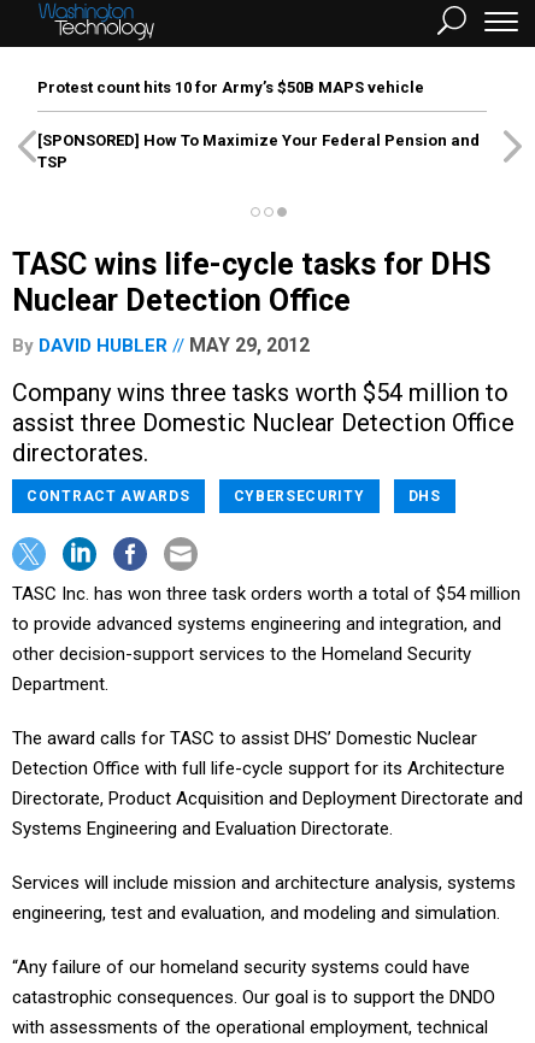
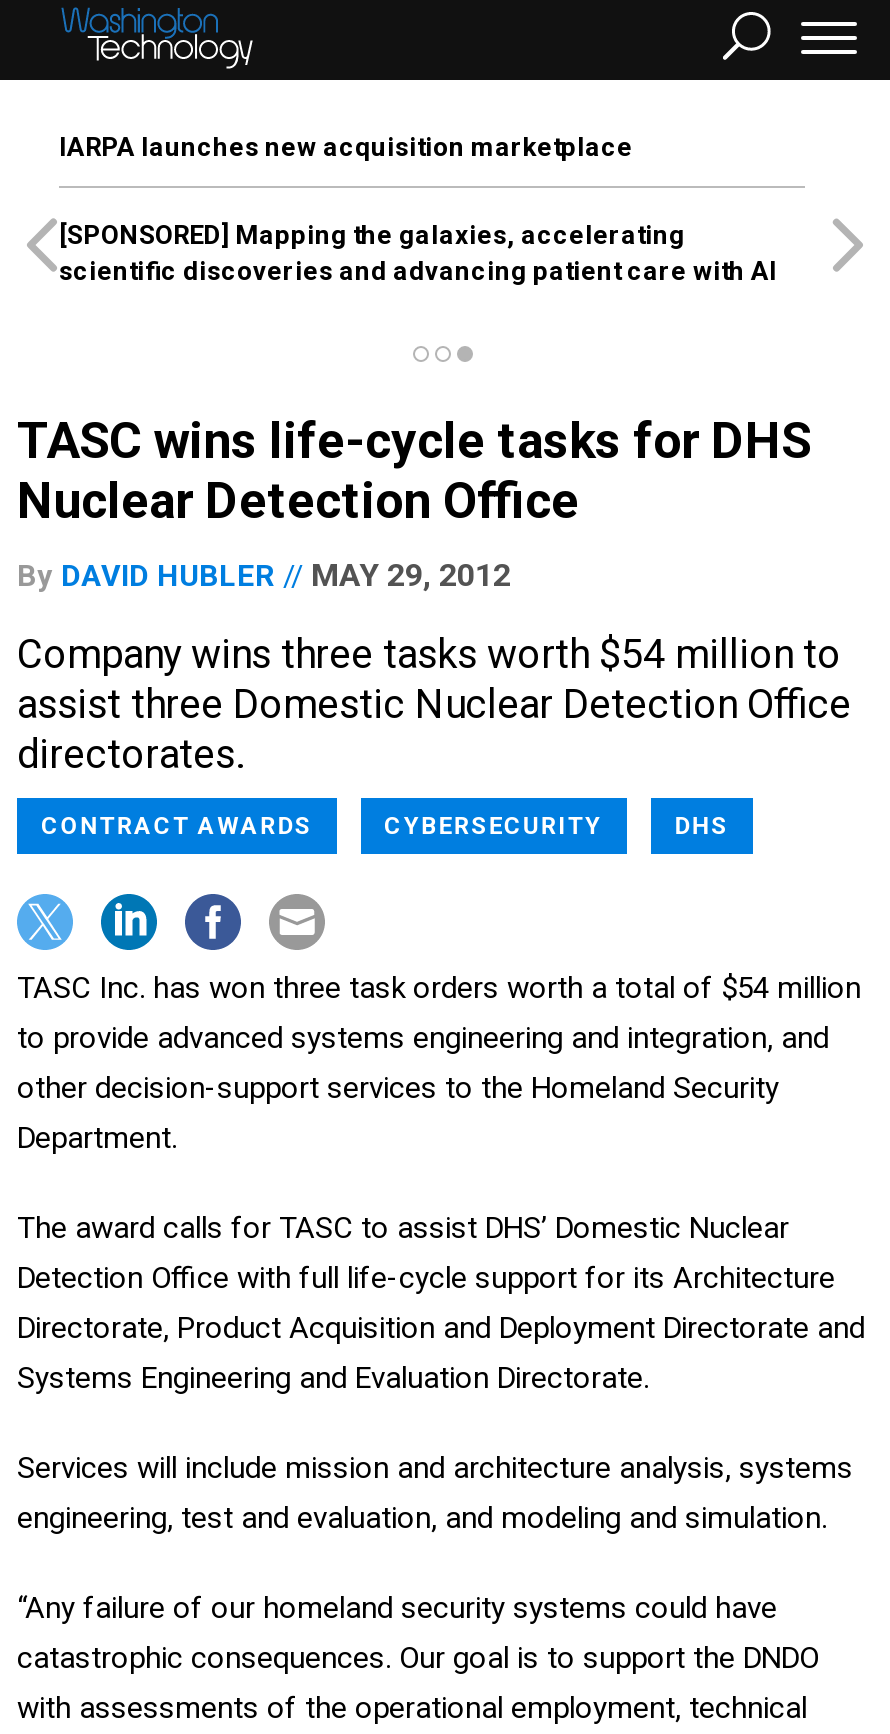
[37,78,424,96] Protest count hits 10 for Army’s $50B MAPS vehicle -> [59,132,633,162] IARPA launches new acquisition marketplace
[37,131,480,171] [SPONSORED] How To Maximize Your Federal Pension and | TSP -> [59,220,777,286] [SPONSORED] Mapping the galaxies, accelerating | scientific discoveries and advancing patient care with AI

